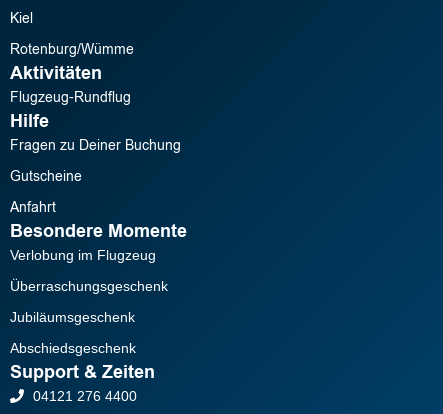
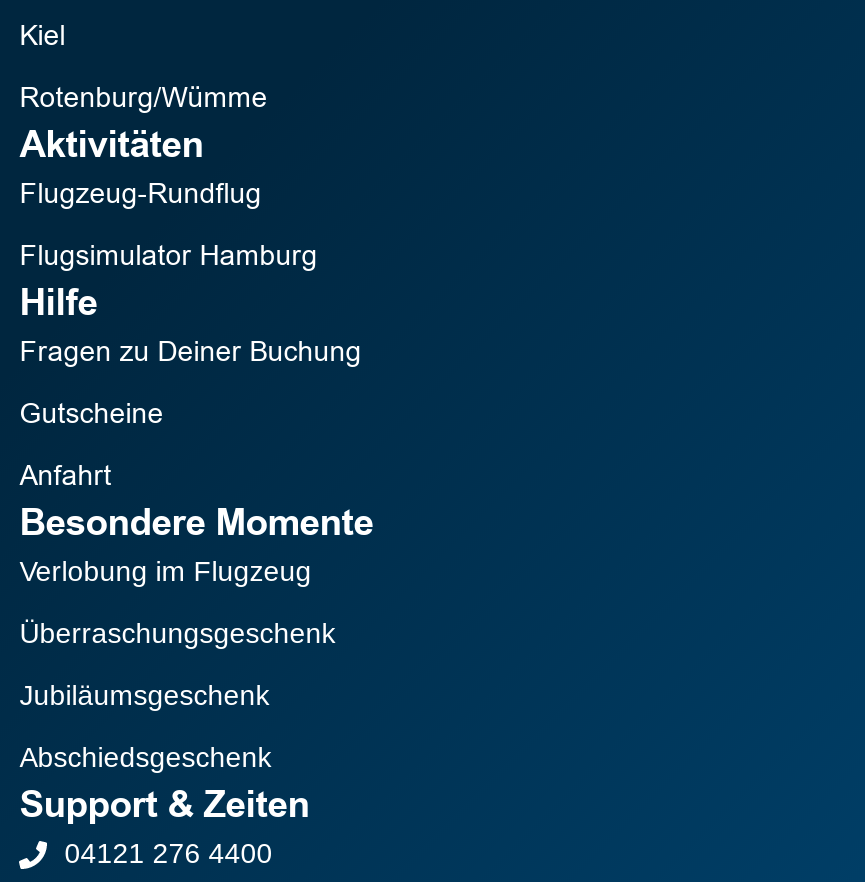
none -> [19,237,317,275] Flugsimulator Hamburg

